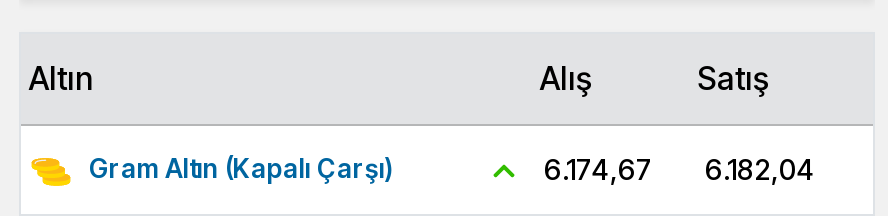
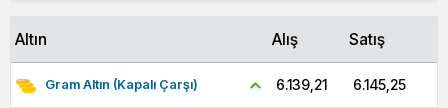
[544,152,654,186] 6.174,67 -> [276,76,327,93] 6.139,21
[705,152,815,186] 6.182,04 -> [353,76,406,93] 6.145,25

